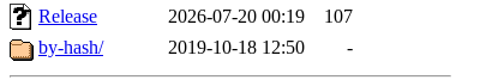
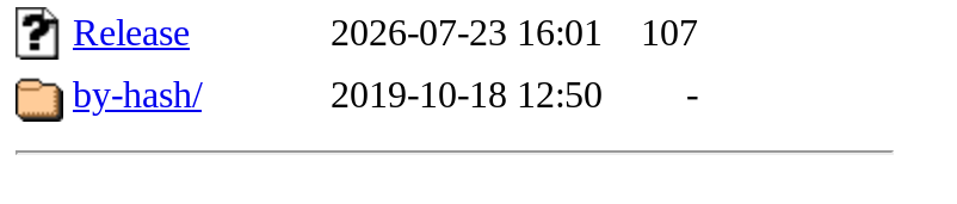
[168,6,353,27] 2026-07-20 00:19 107 -> [331,13,698,53] 2026-07-23 16:01 107

